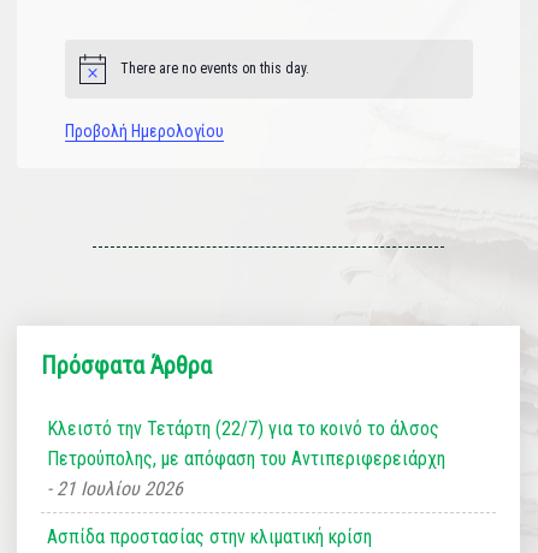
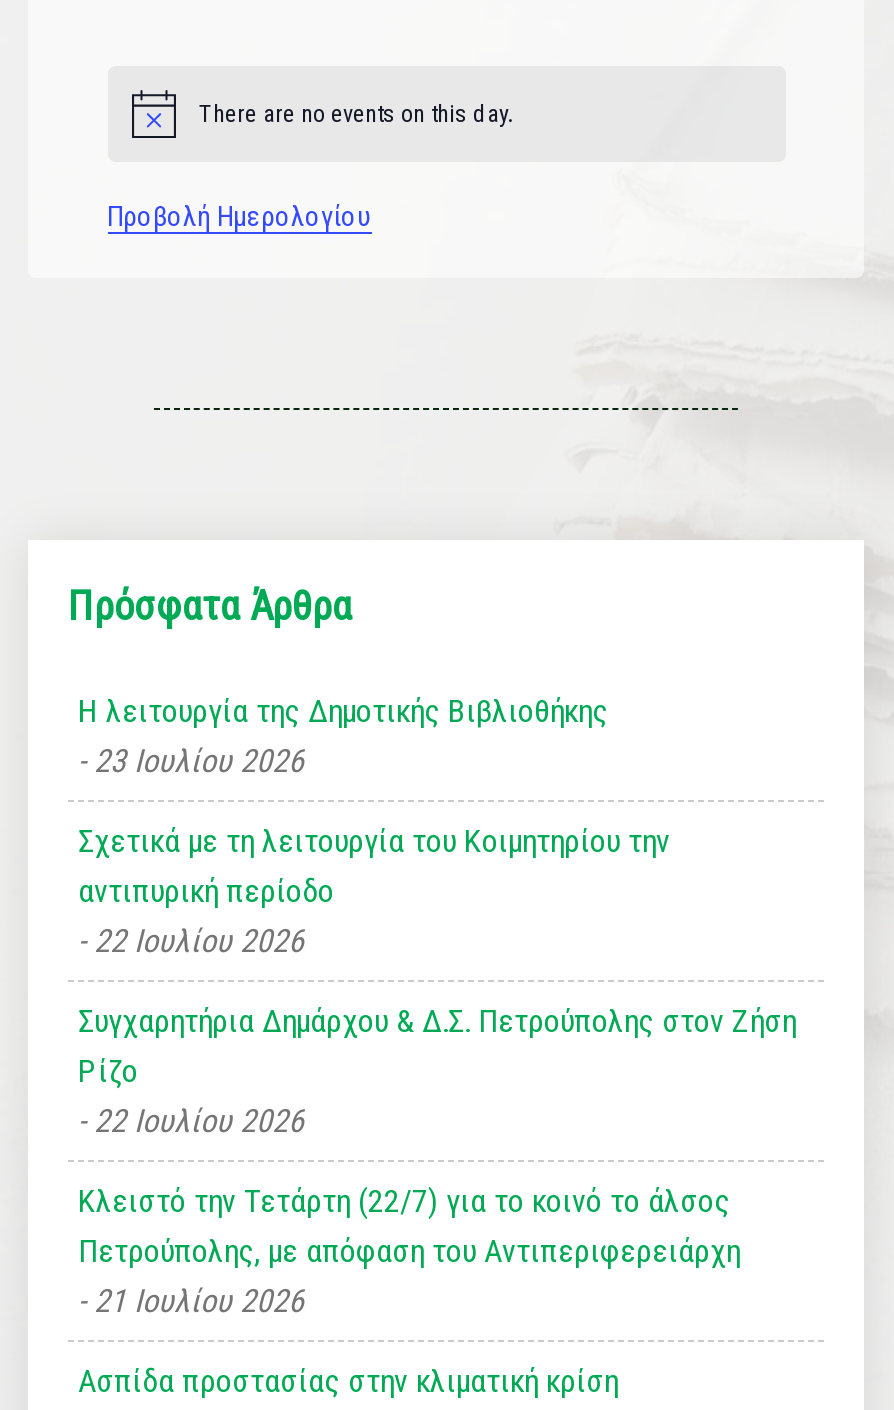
none -> [78,693,796,1141] Η λειτουργία της Δημοτικής Βιβλιοθήκης | 23 Ιουλίου 2026 | Σχετικά με τη λειτουργία του Κοιμητηρίου την | αντιπυρική περίοδο | 22 Ιουλίου 2026 | Συγχαρητήρια Δημάρχου & Δ.Σ. Πετρούπολης στον Ζήση | Ρίζο | 22 Ιουλίου 2026

